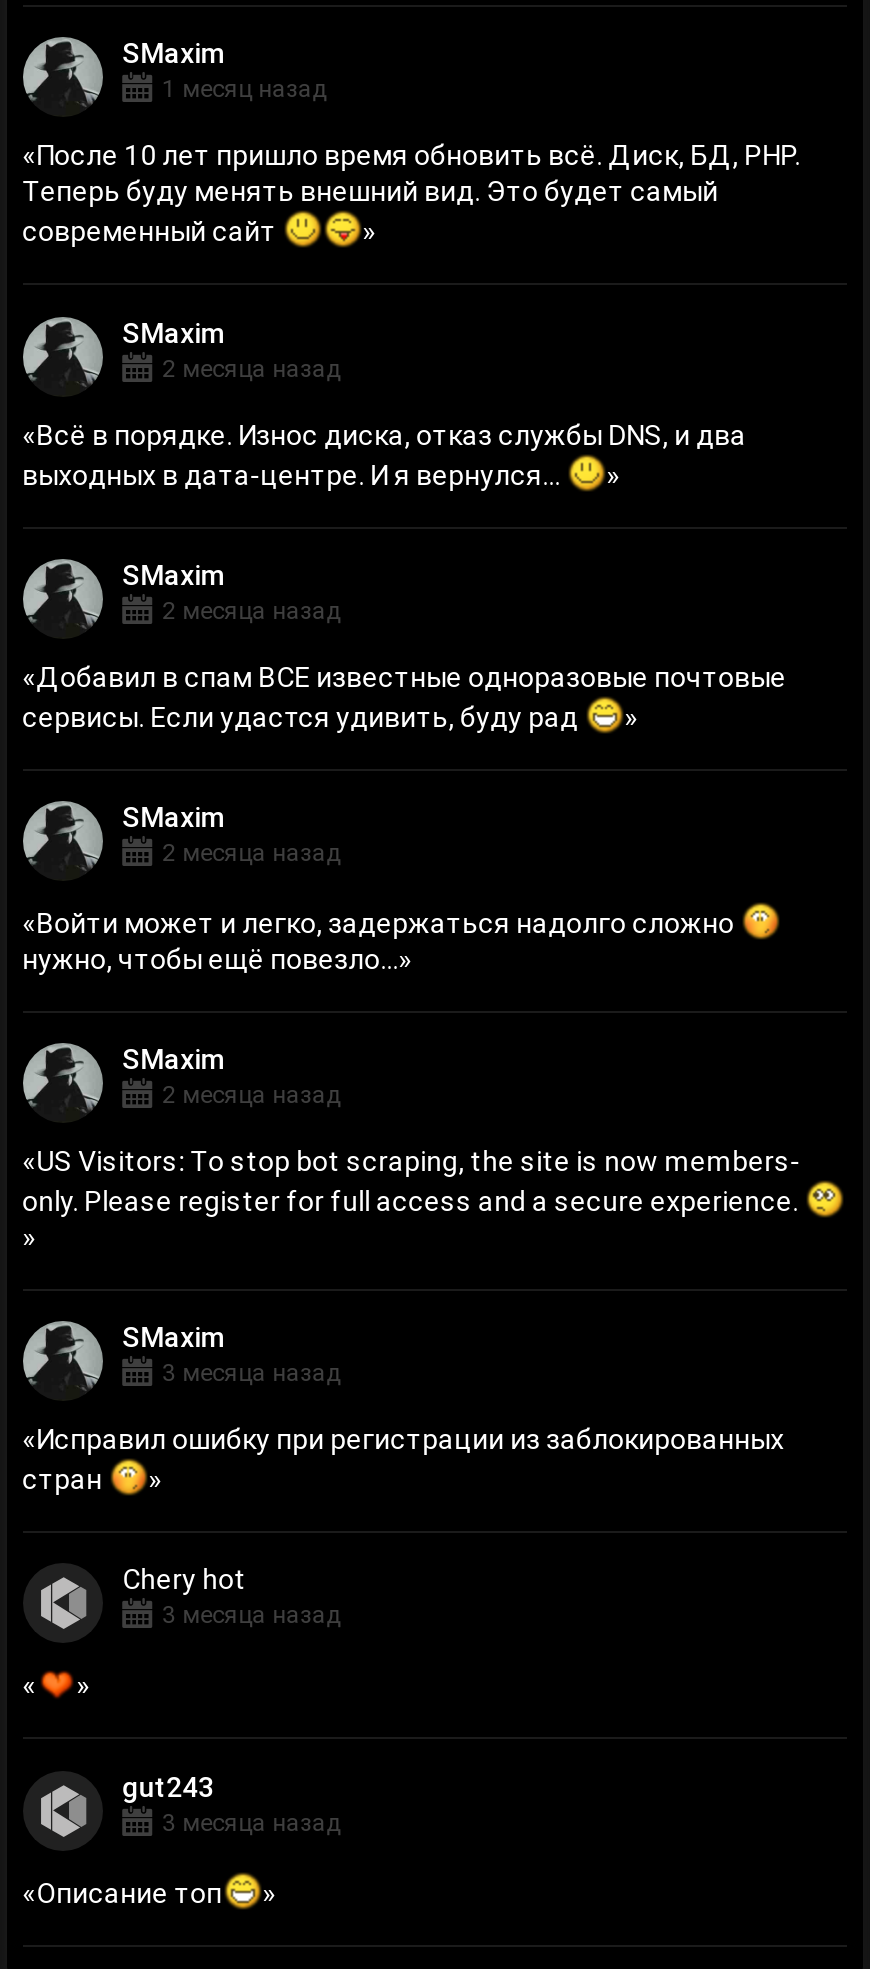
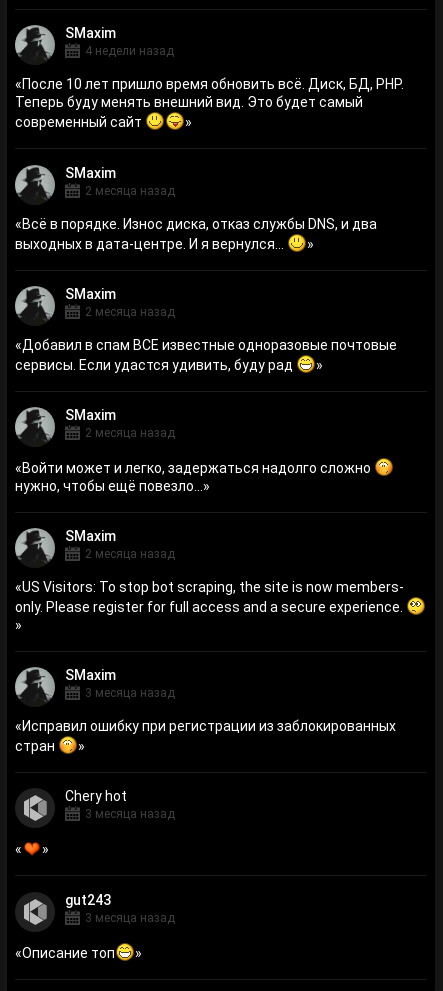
[162,76,328,104] 1 месяц назад -> [85,44,174,58] 4 недели назад

